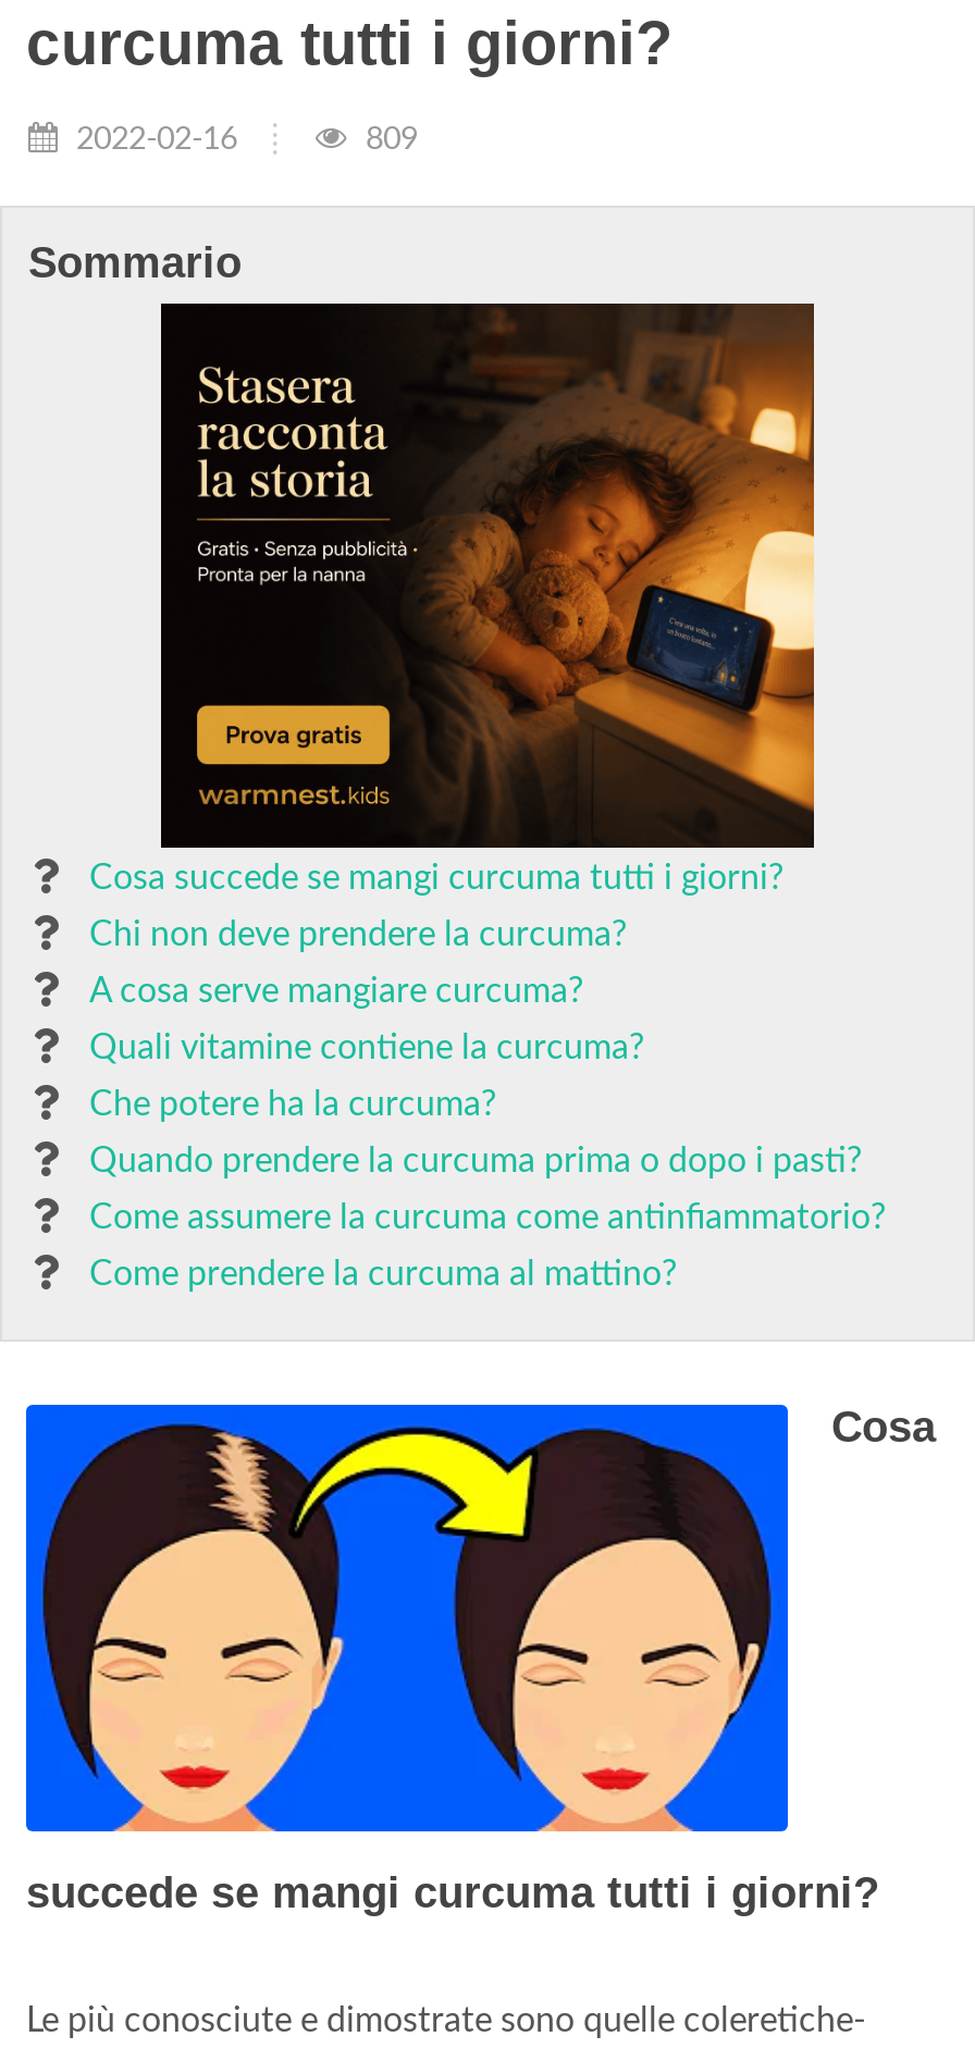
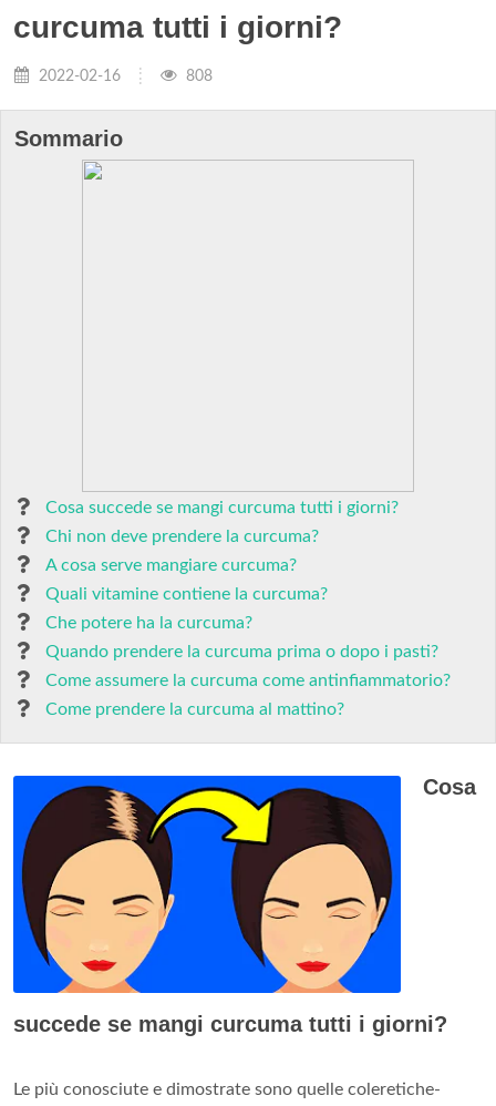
[357,123,418,156] 809 -> [182,68,213,84] 808
[159,301,816,850] [image] -> none

